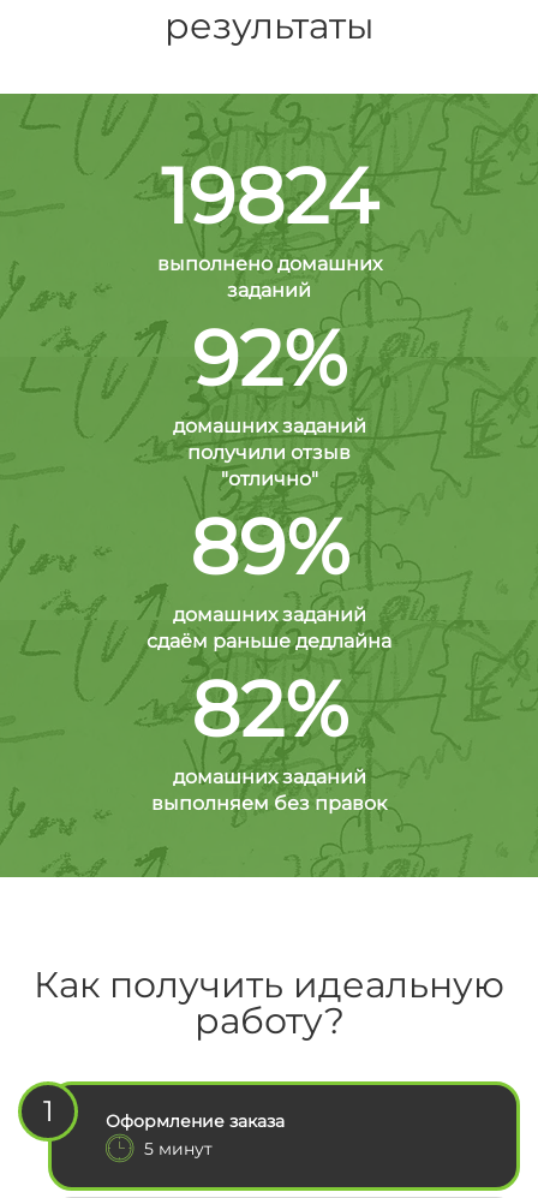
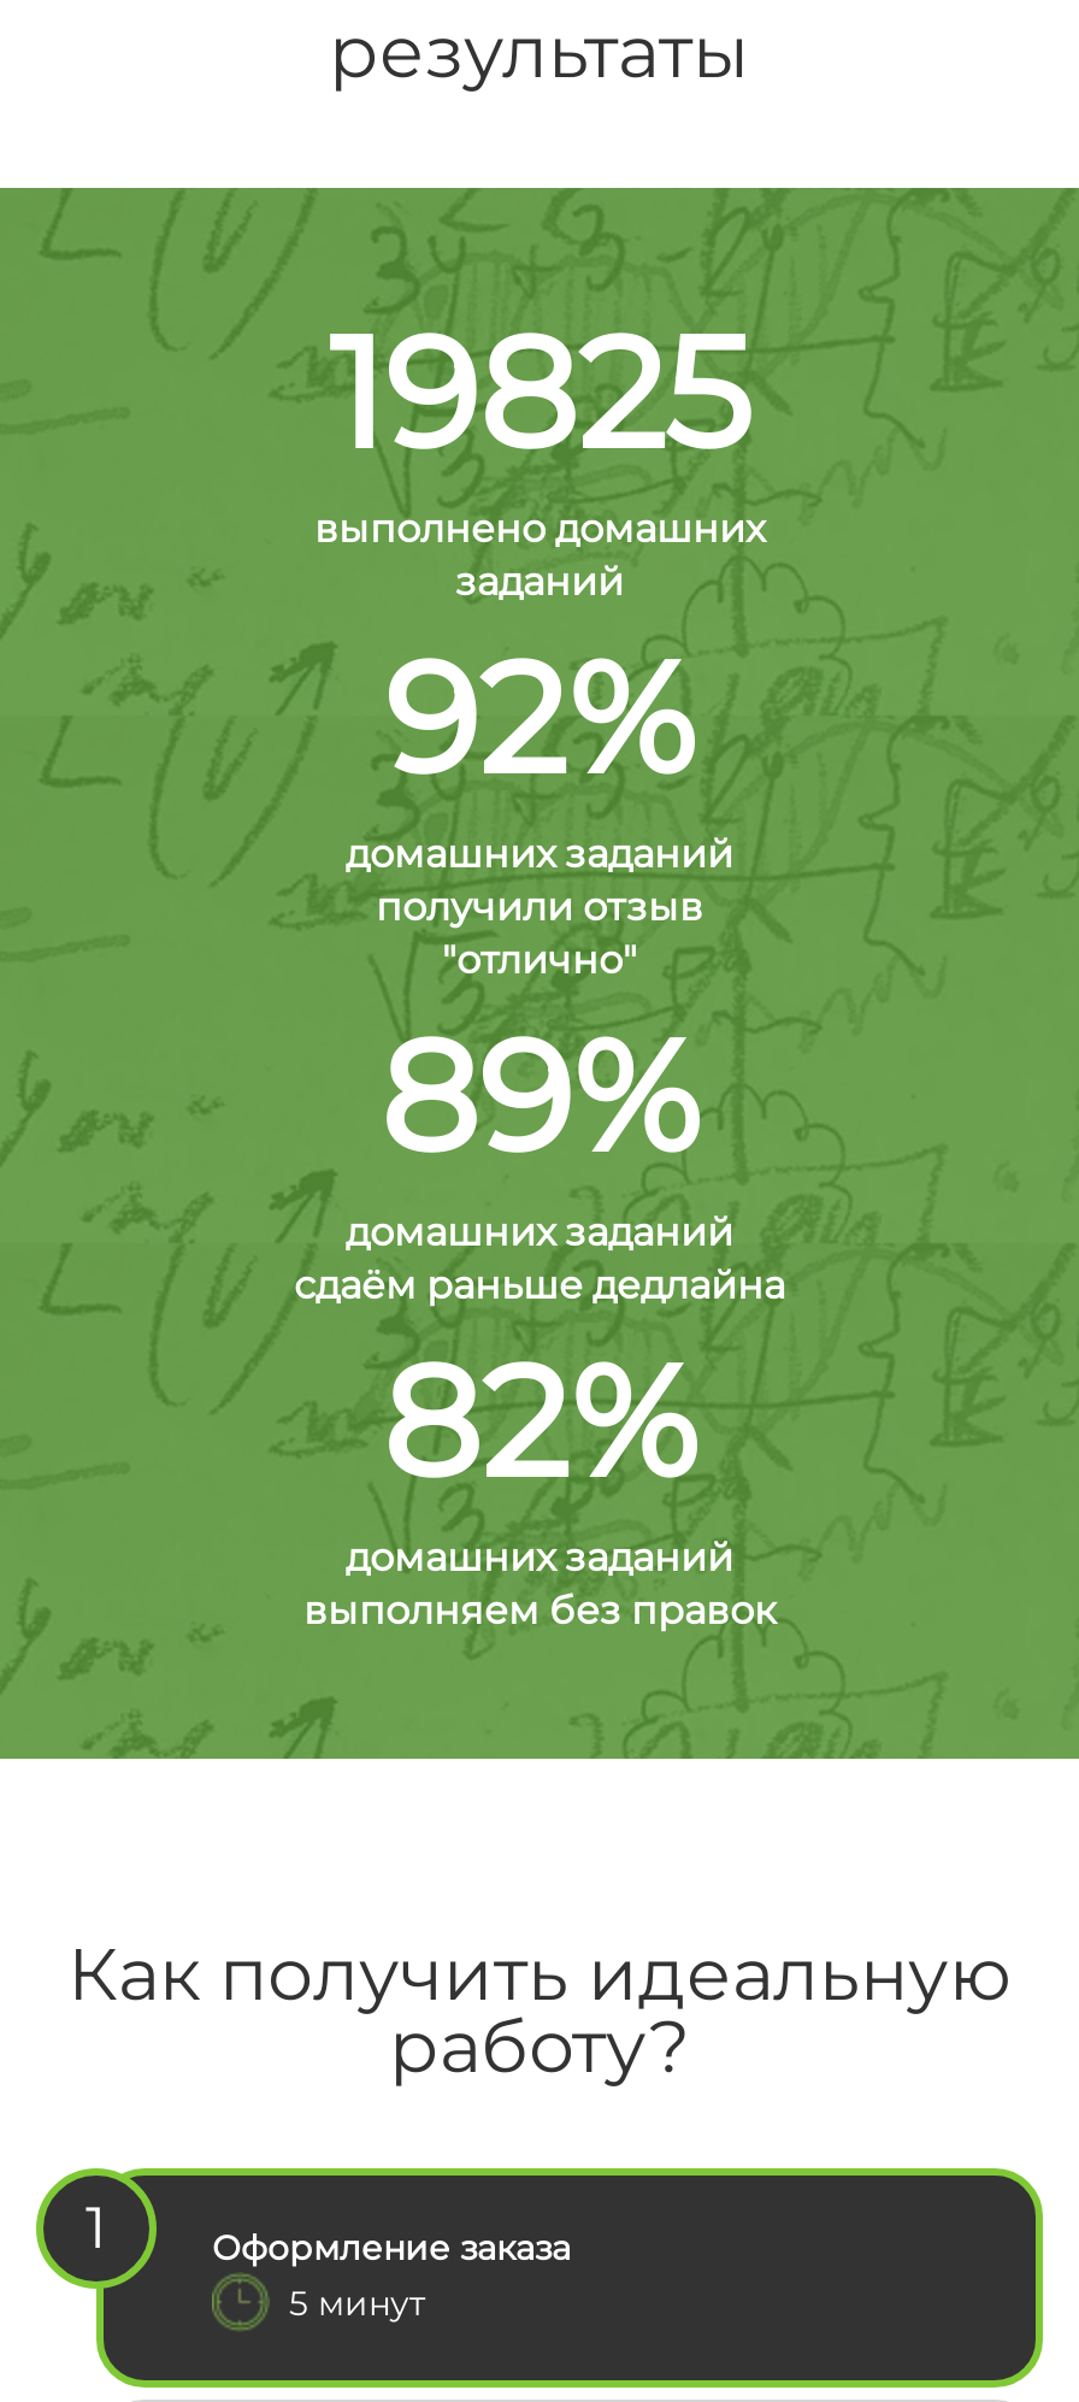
[161,149,377,243] 19824 -> [329,299,750,487] 19825

